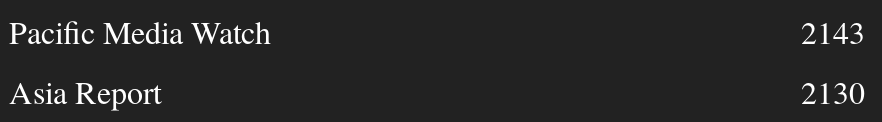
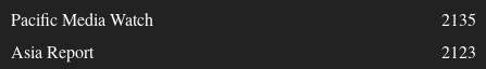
[801,11,865,53] 2143 -> [441,8,476,31] 2135
[801,71,865,113] 2130 -> [441,40,476,63] 2123

